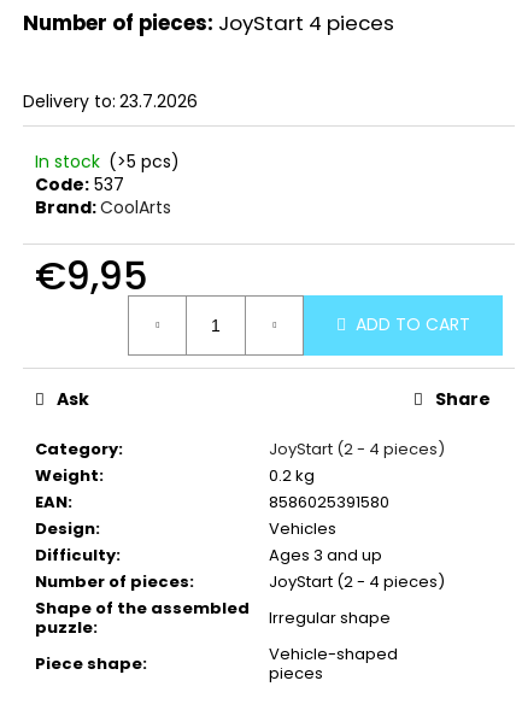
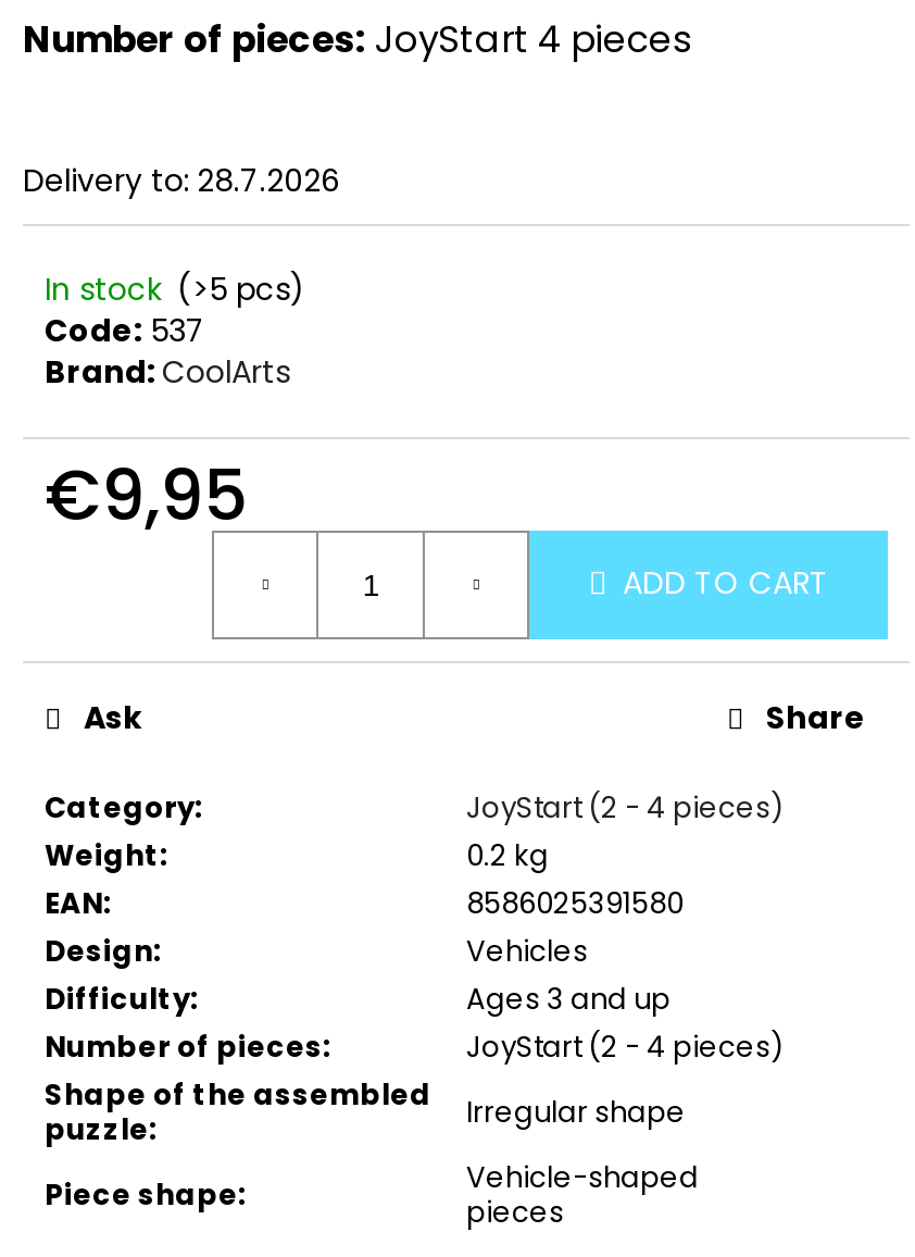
[23,89,198,113] Delivery to: 23.7.2026 -> [23,158,340,202] Delivery to: 28.7.2026

